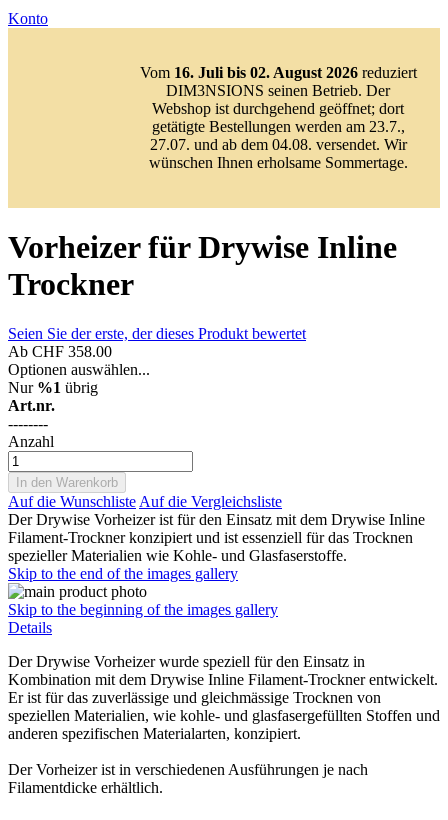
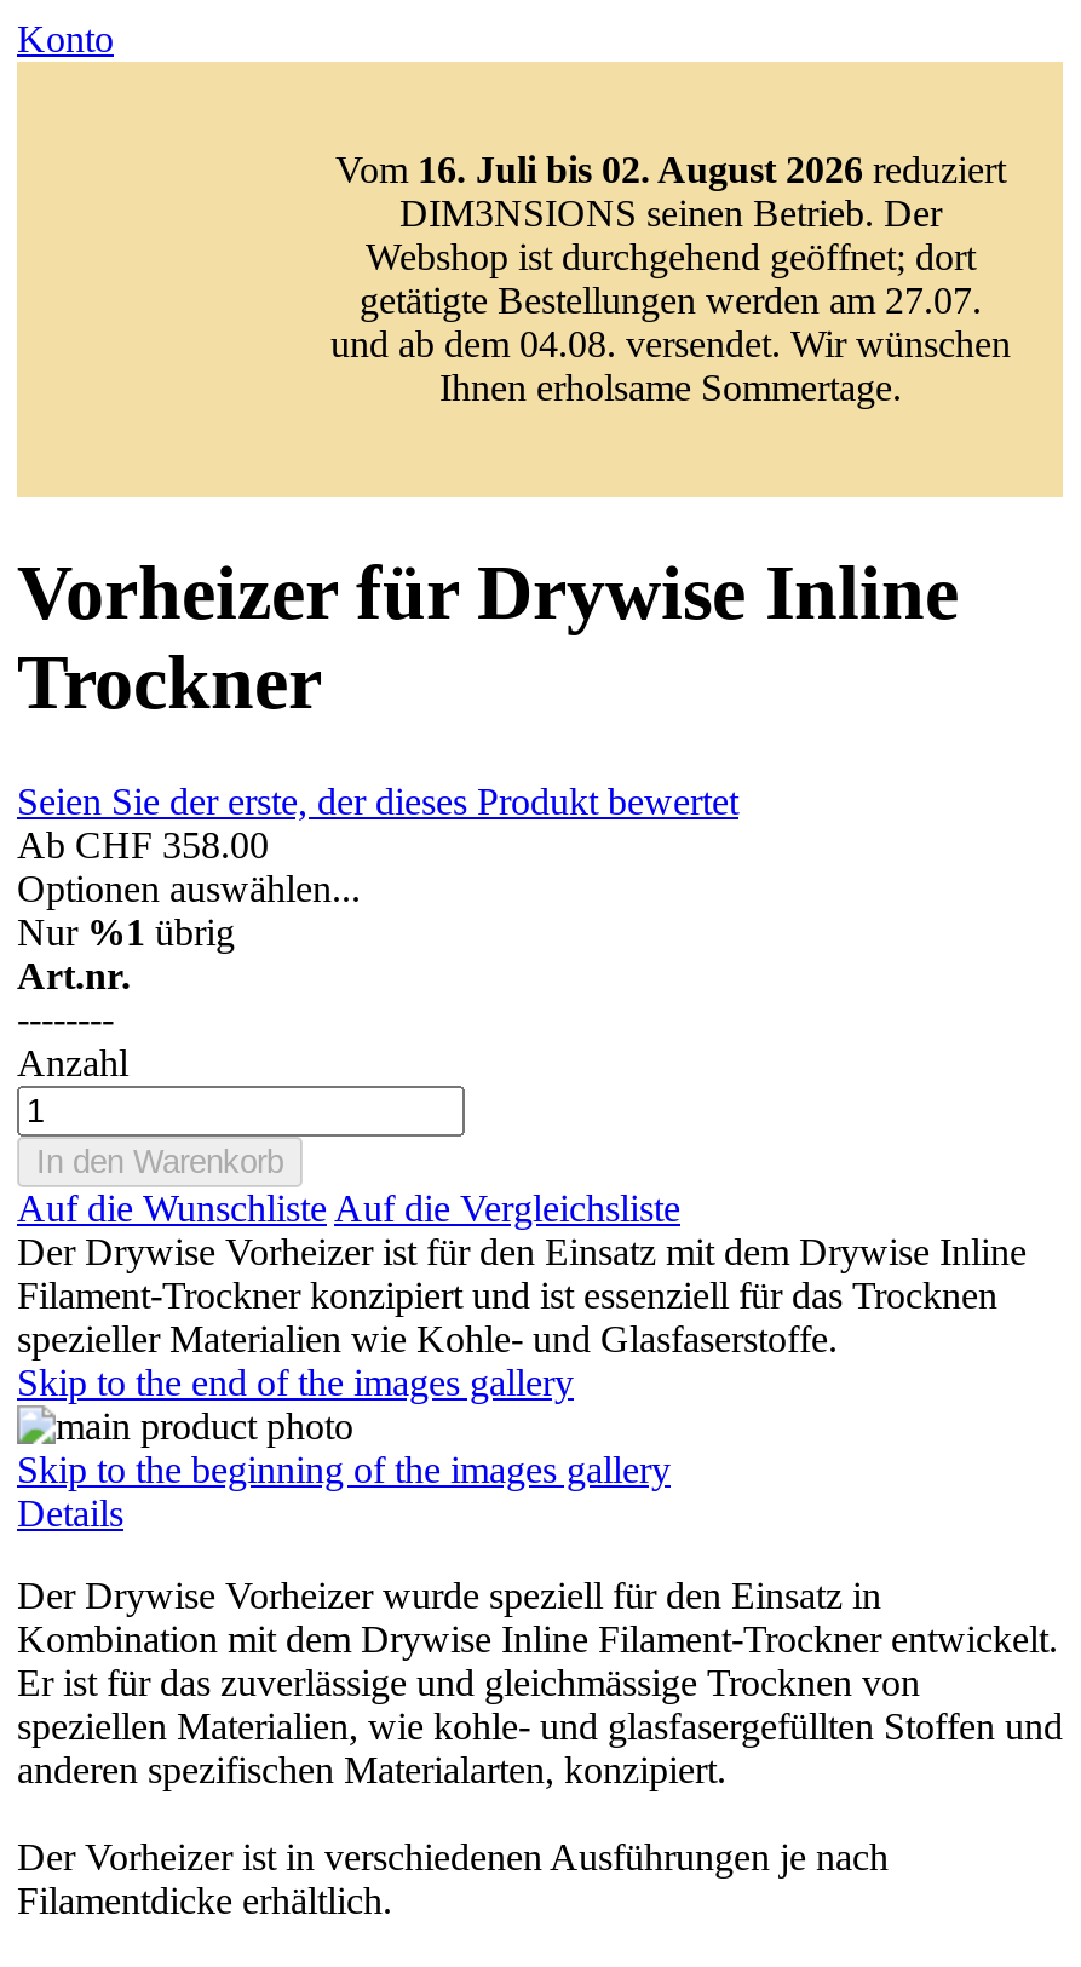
[148,118,407,171] getätigte Bestellungen werden am 23.7., | 27.07. und ab dem 04.08. versendet. Wir | wünschen Ihnen erholsame Sommertage. -> [330,280,1011,408] getätigte Bestellungen werden am 27.07. | und ab dem 04.08. versendet. Wir wünschen | Ihnen erholsame Sommertage.

